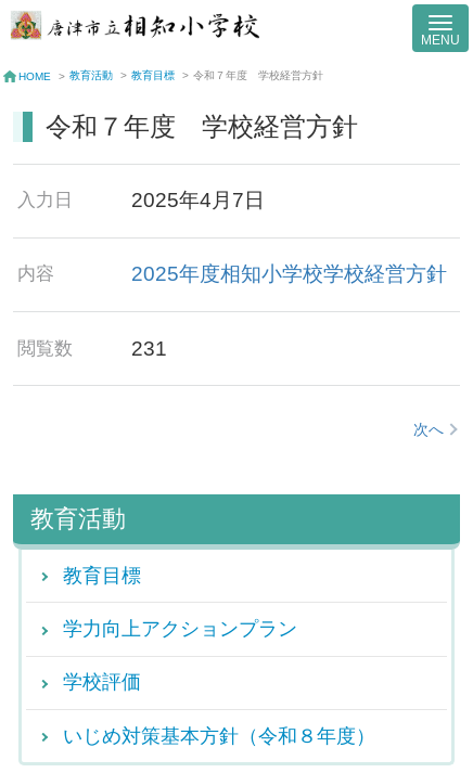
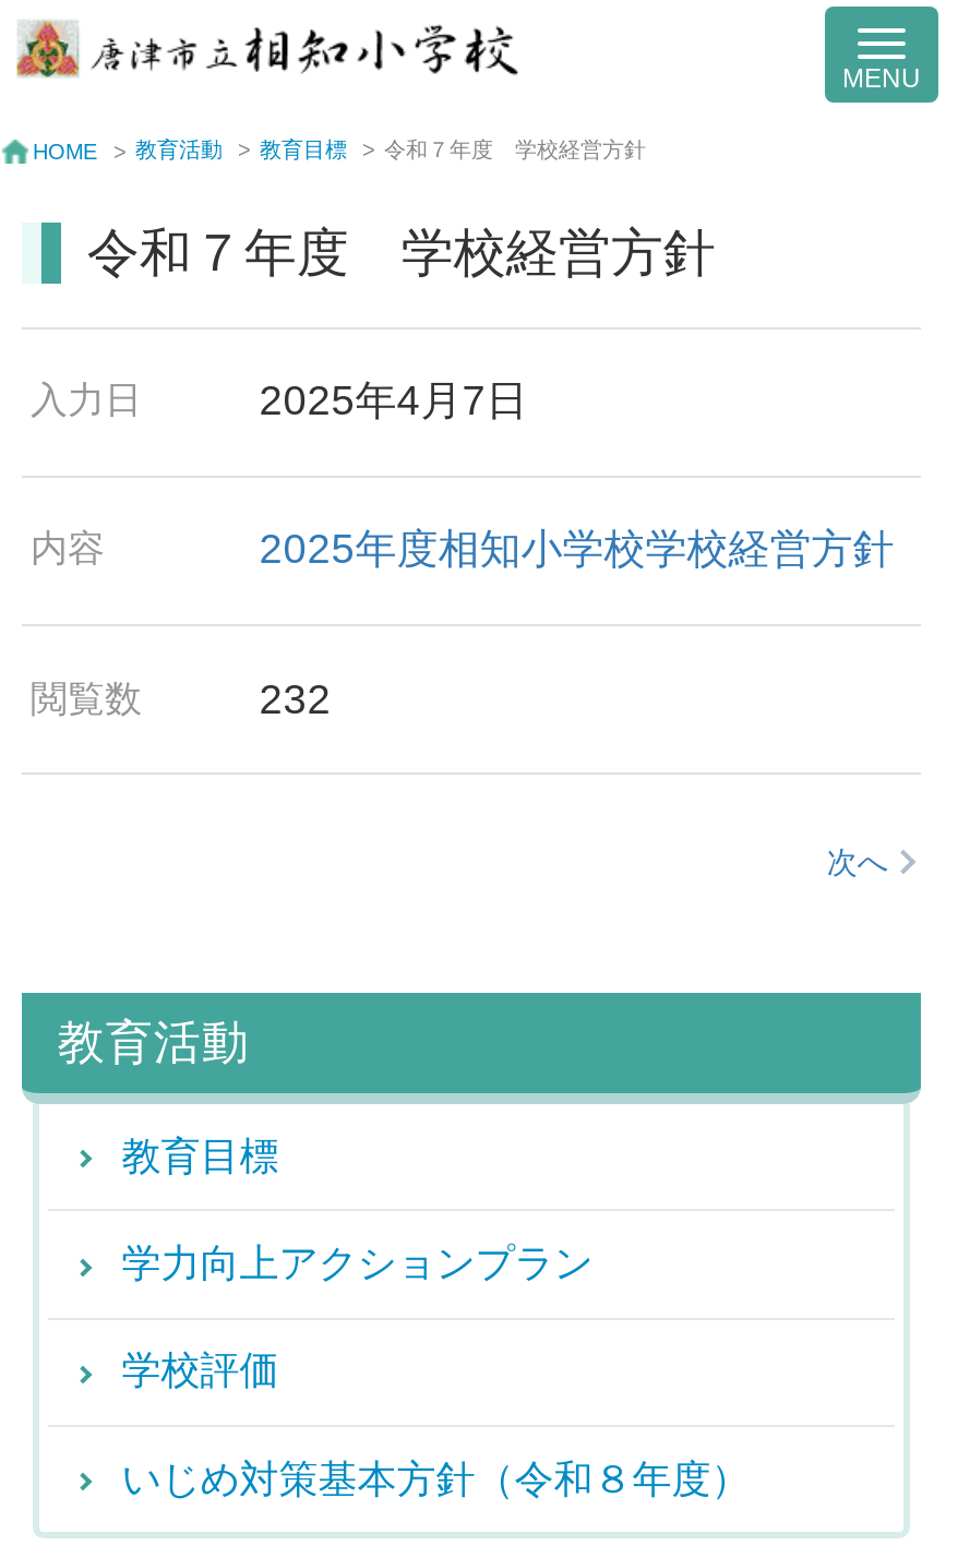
[131,337,167,360] 231 -> [259,676,331,722] 232

